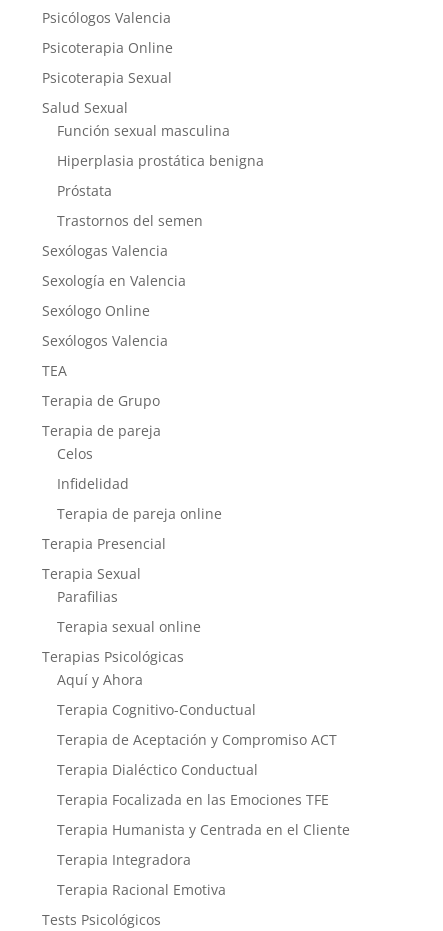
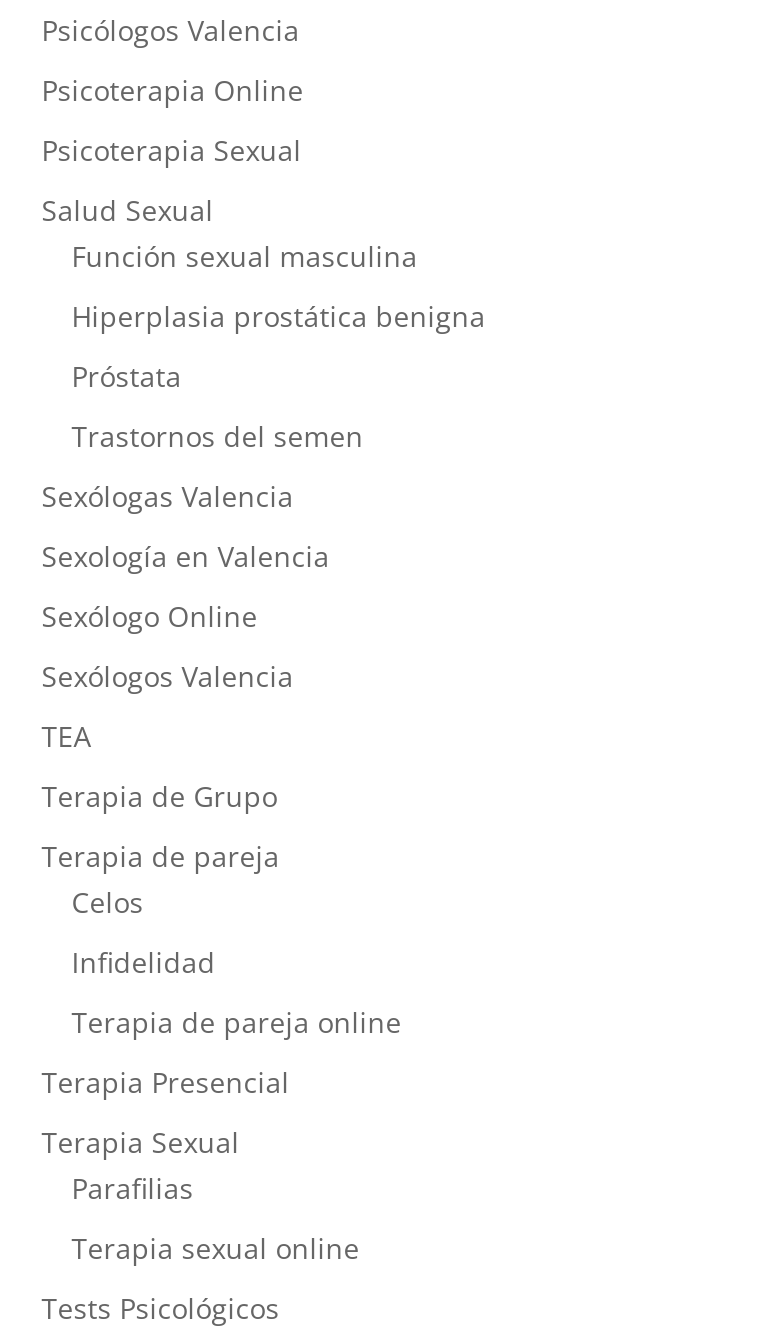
[42,647,350,899] Terapias Psicológicas | Aquí y Ahora | Terapia Cognitivo-Conductual | Terapia de Aceptación y Compromiso ACT | Terapia Dialéctico Conductual | Terapia Focalizada en las Emociones TFE | Terapia Humanista y Centrada en el Cliente | Terapia Integradora | Terapia Racional Emotiva -> none

